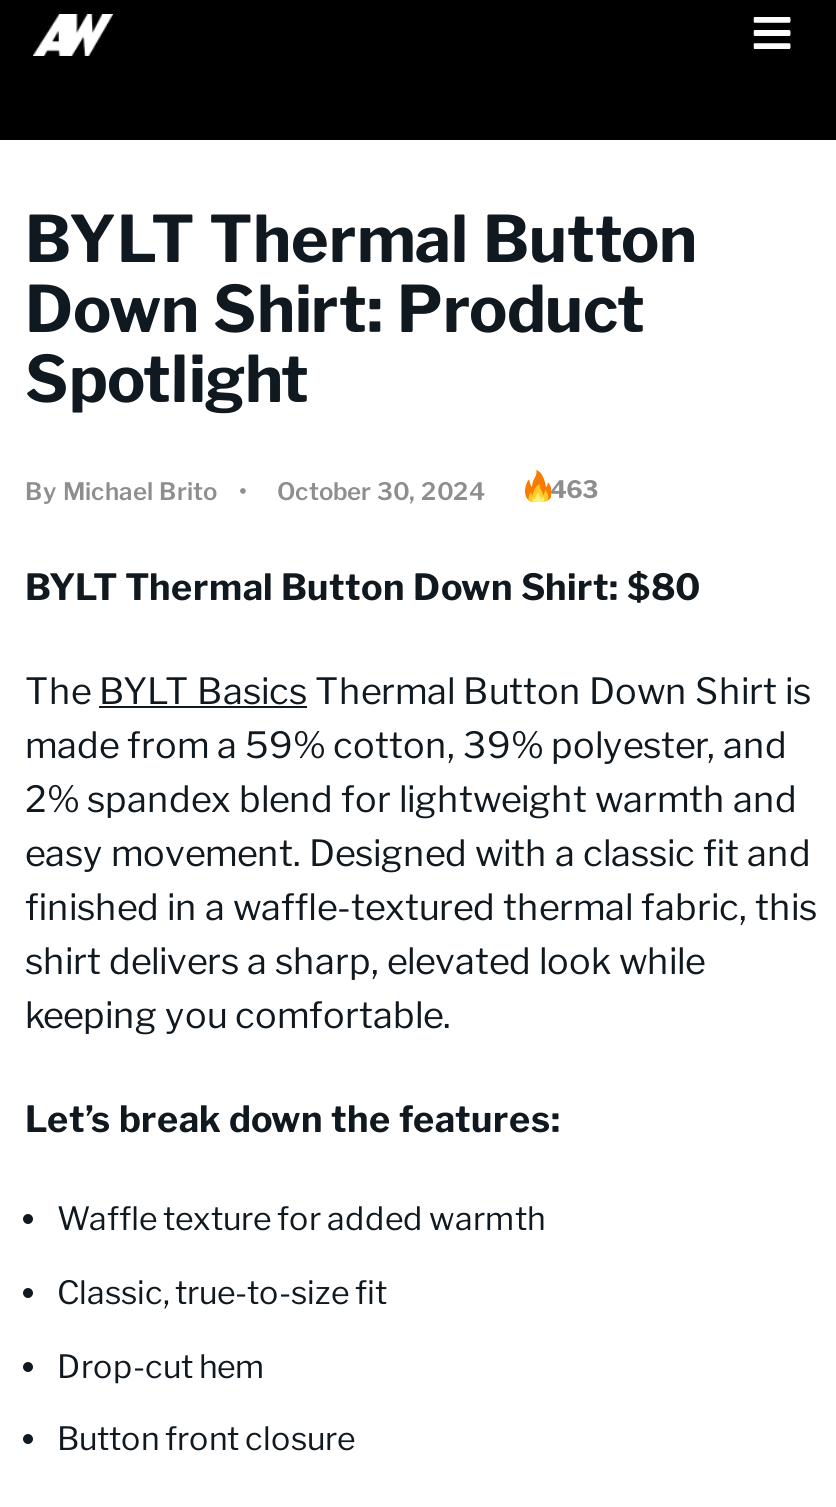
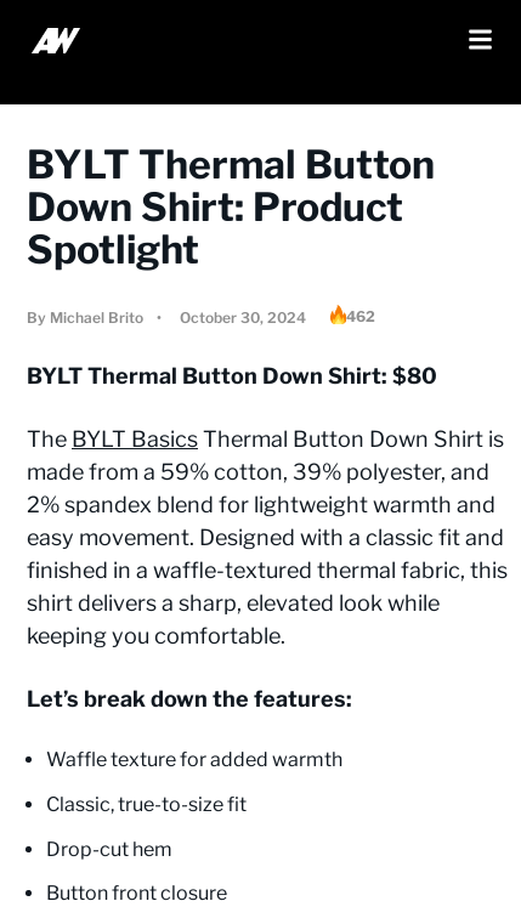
[550,475,598,505] 463 -> [346,308,375,326] 462

